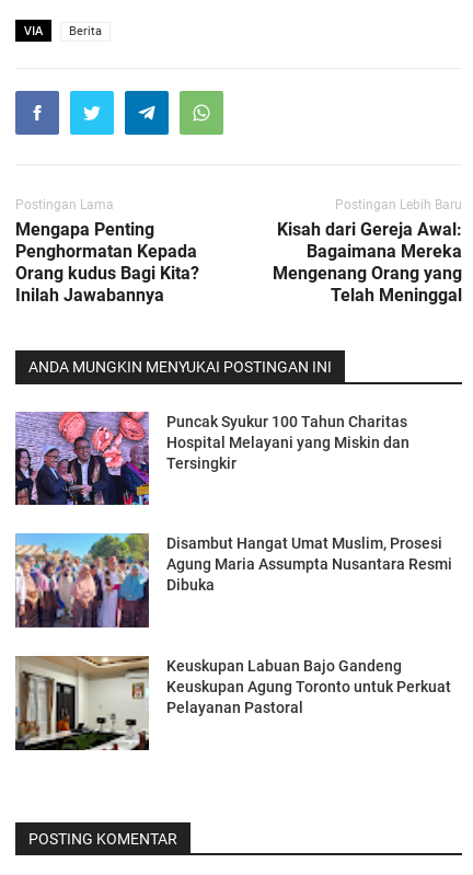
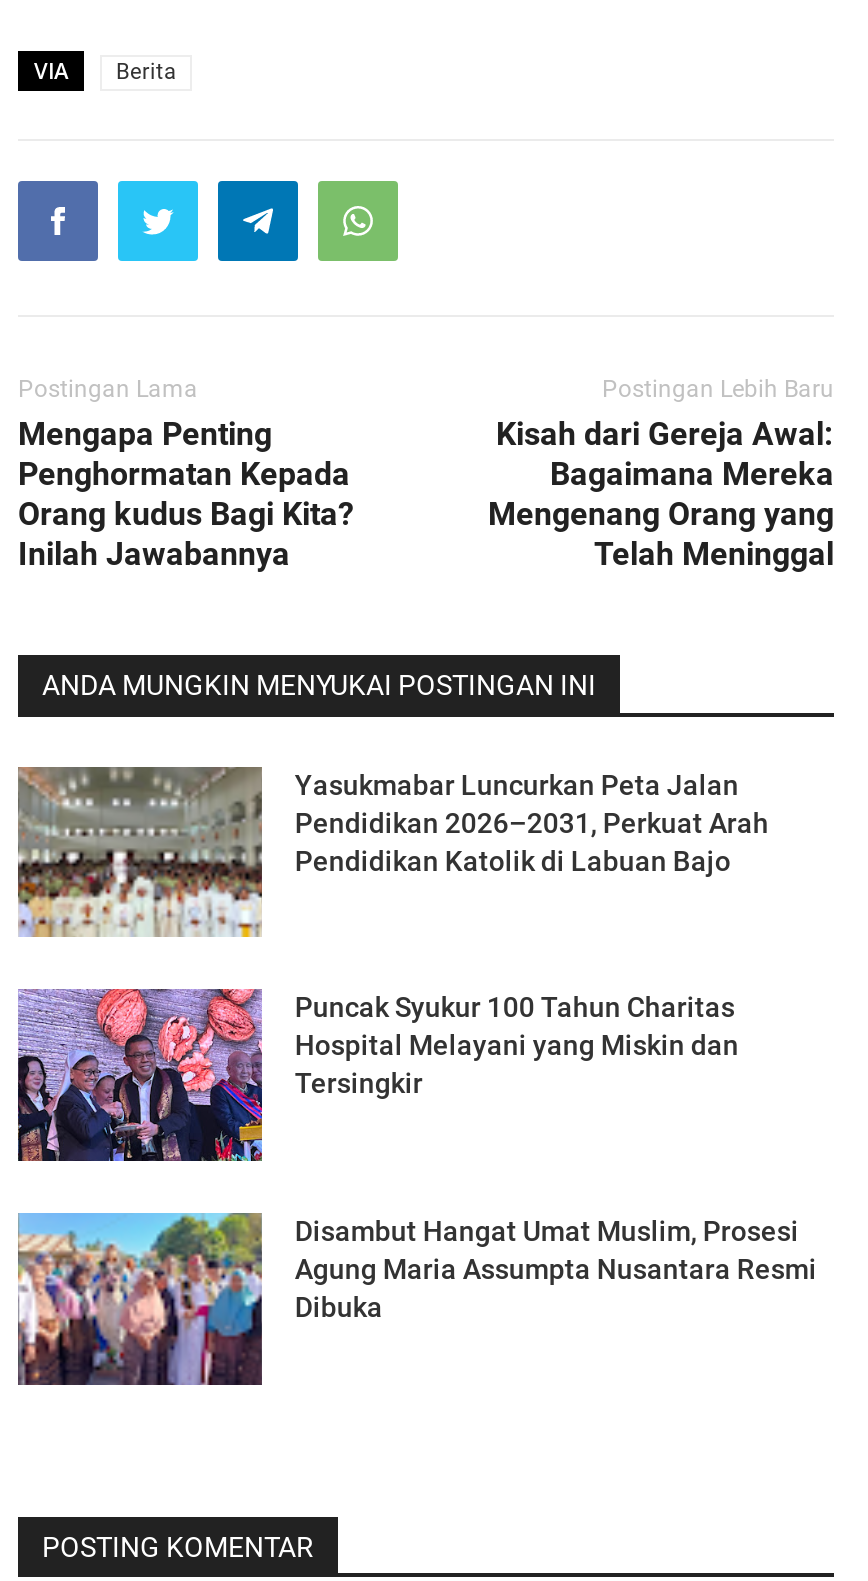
none -> [16,765,769,939] [image] | Yasukmabar Luncurkan Peta Jalan | Pendidikan 2026–2031, Perkuat Arah | Pendidikan Katolik di Labuan Bajo
moved [13,408,453,594] -> [14,985,817,1323]: [image] | Puncak Syukur 100 Tahun Charitas | Hospital Melayani yang Miskin dan | Tersingkir | Disambut Hangat Umat Muslim, Prosesi | Agung Maria Assumpta Nusantara Resmi | Dibuka
[15,655,452,751] [image] | Keuskupan Labuan Bajo Gandeng | Keuskupan Agung Toronto untuk Perkuat | Pelayanan Pastoral -> none

